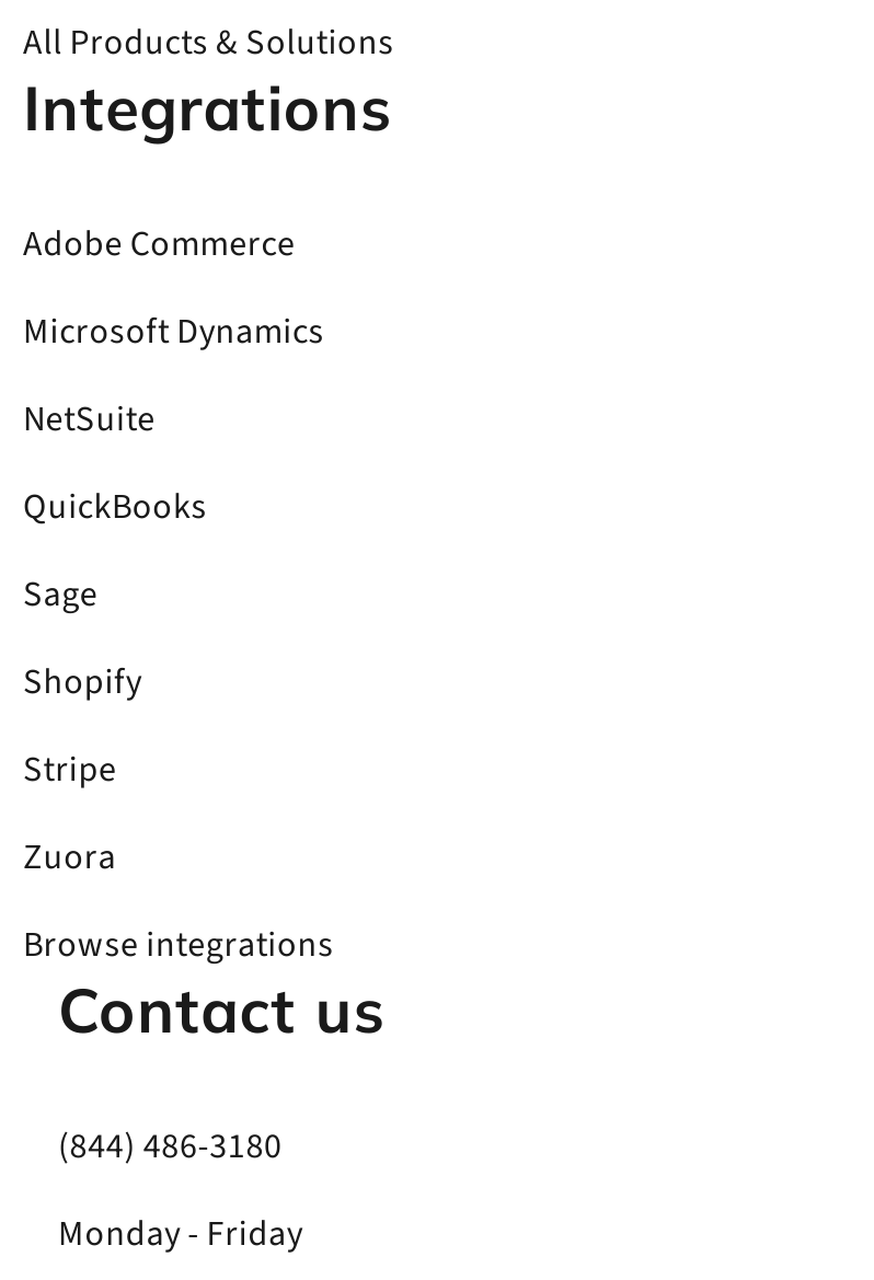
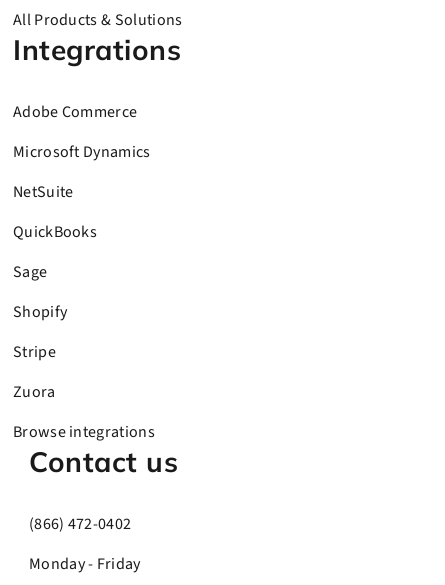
[58,1122,282,1171] (844) 486-3180 -> [29,513,131,535] (866) 472-0402

